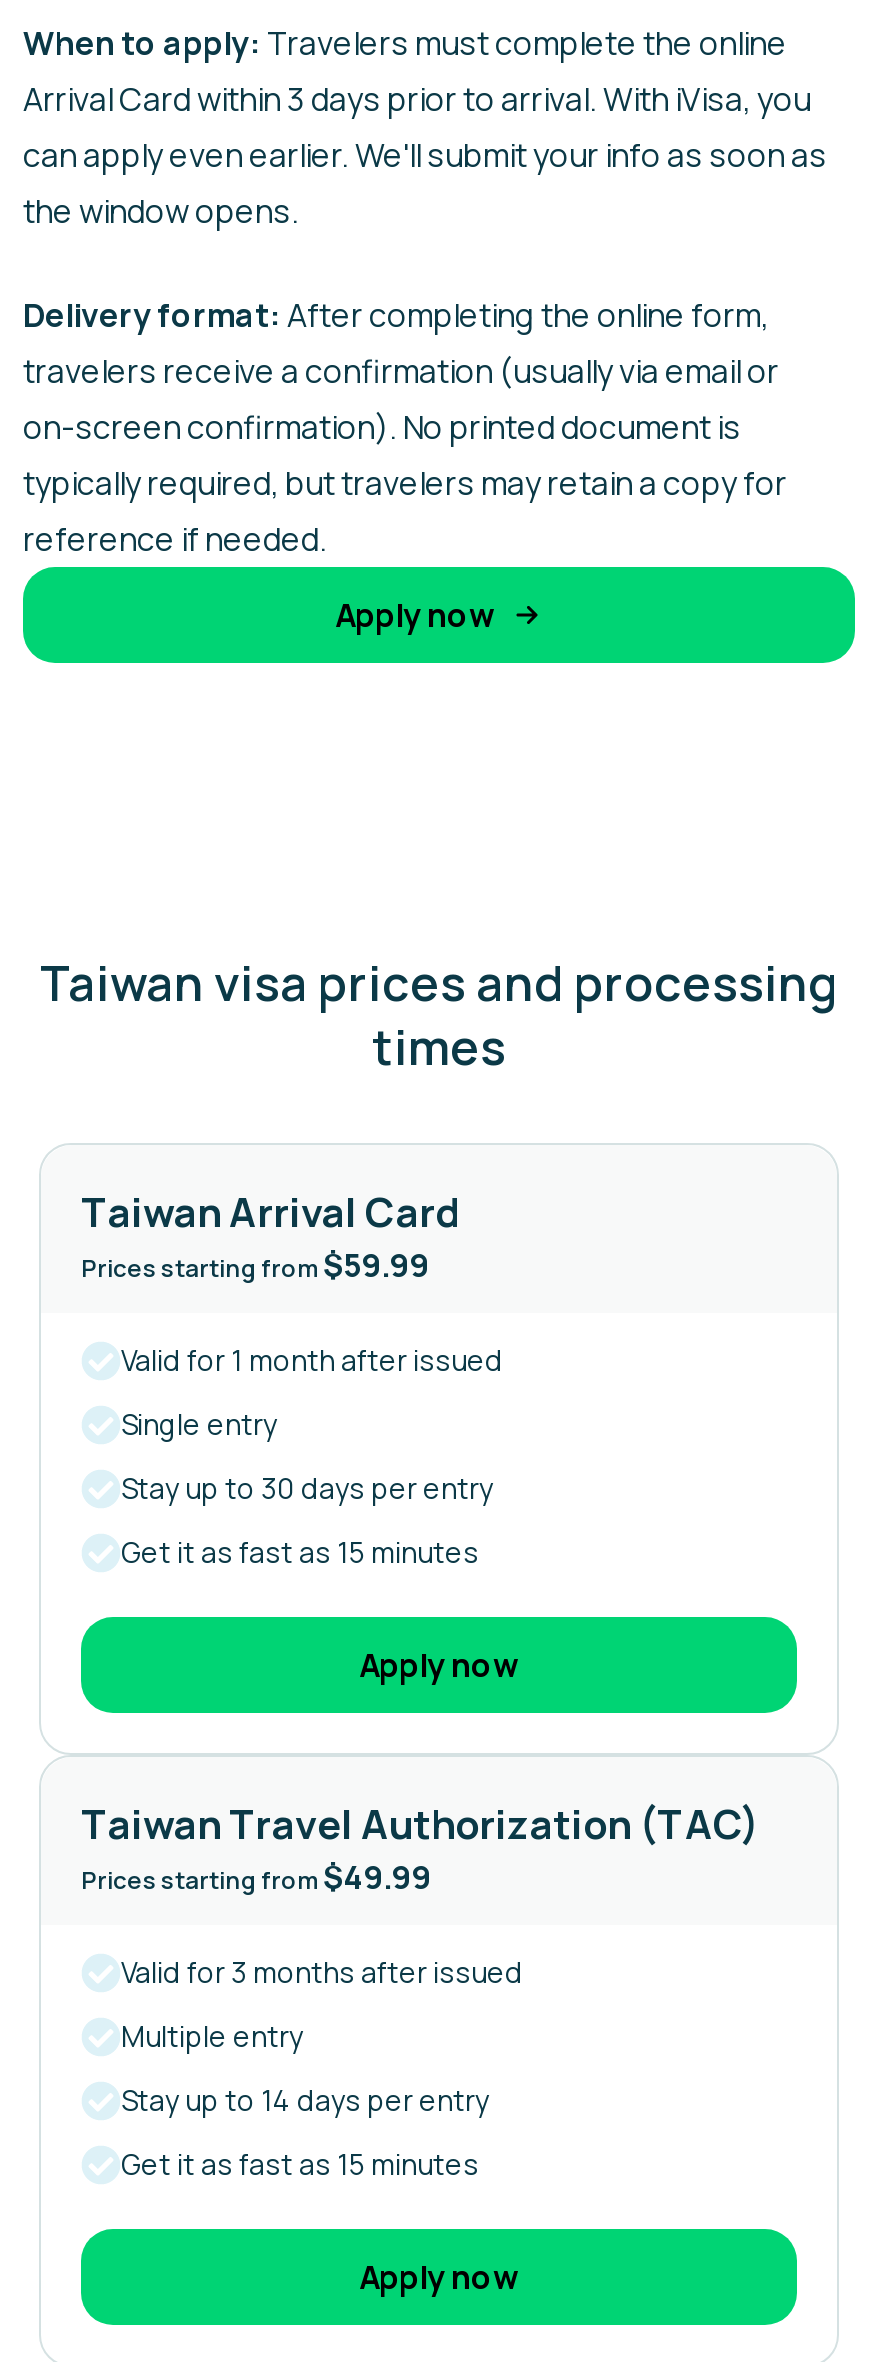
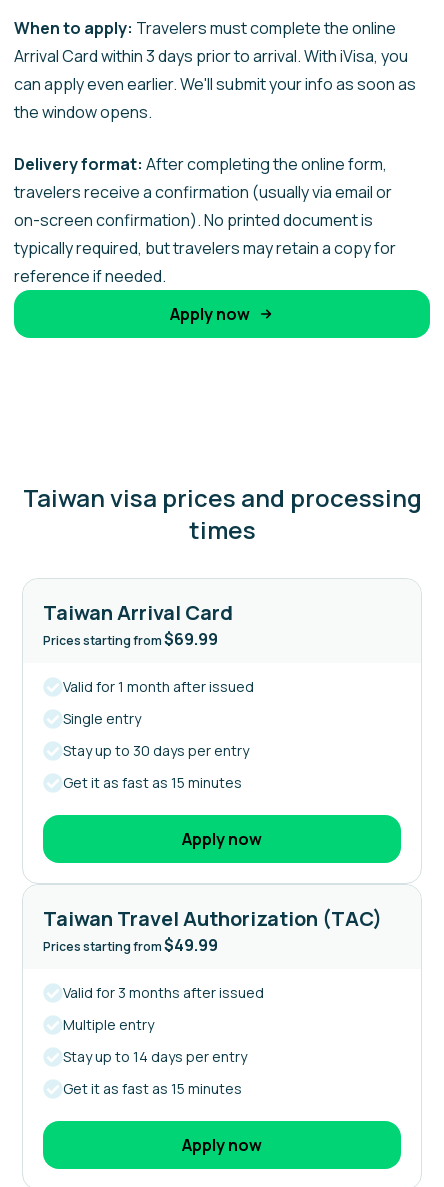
[81,1244,429,1288] Prices starting from$59.99 -> [43,628,218,650] Prices starting from$69.99

